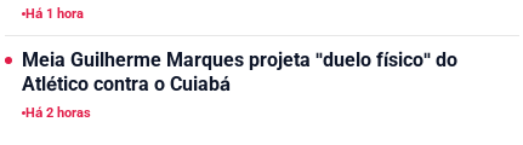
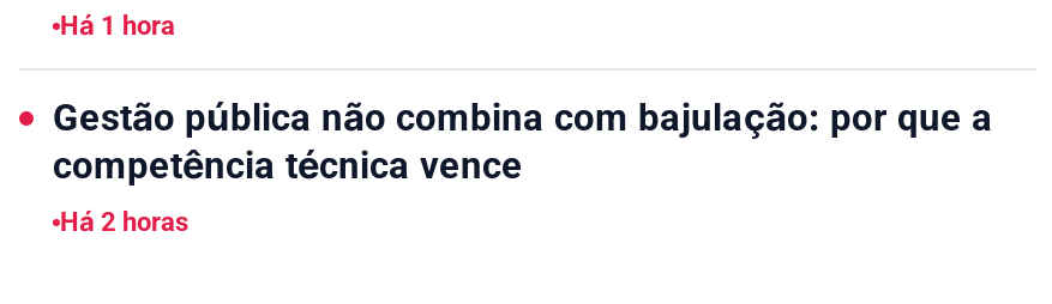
[22,50,457,95] Meia Guilherme Marques projeta "duelo físico" do | Atlético contra o Cuiabá -> [53,97,993,188] Gestão pública não combina com bajulação: por que a | competência técnica vence

